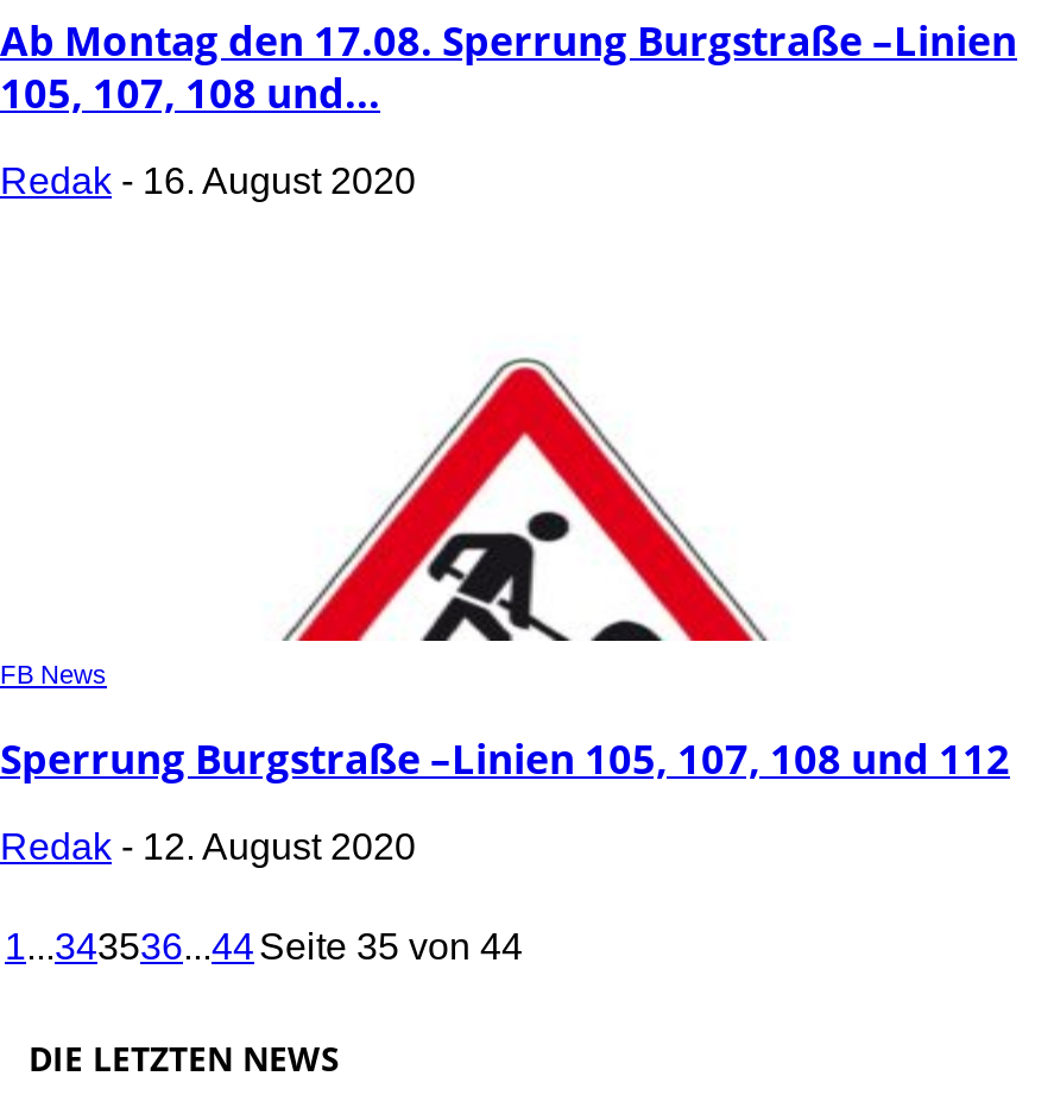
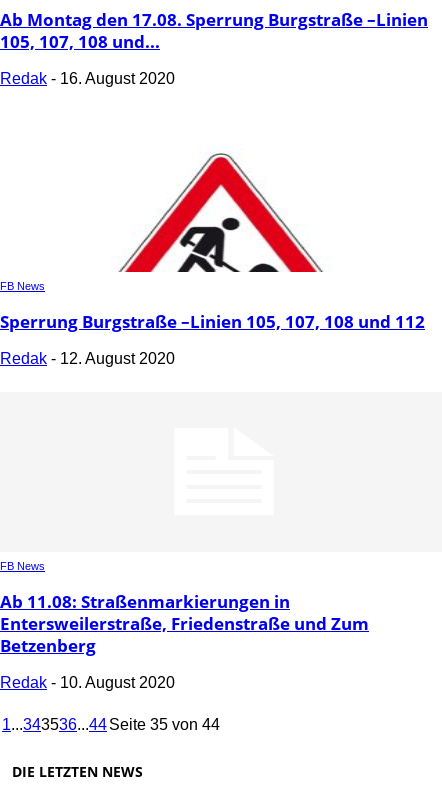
none -> [0,560,369,691] FB News | Ab 11.08: Straßenmarkierungen in | Entersweilerstraße, Friedenstraße und Zum | Betzenberg | Redak - 10. August 2020

